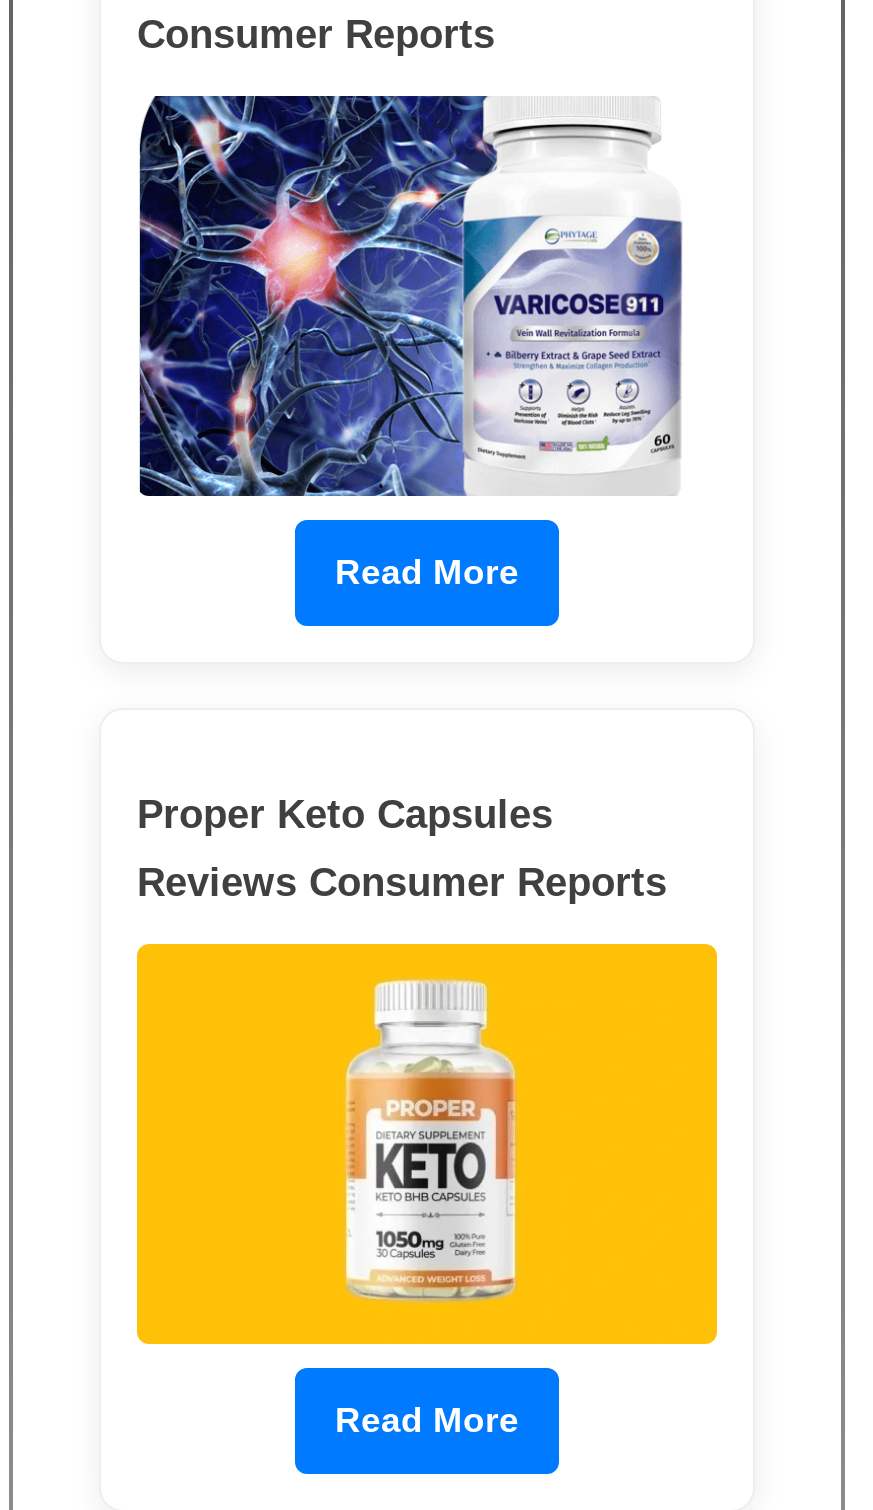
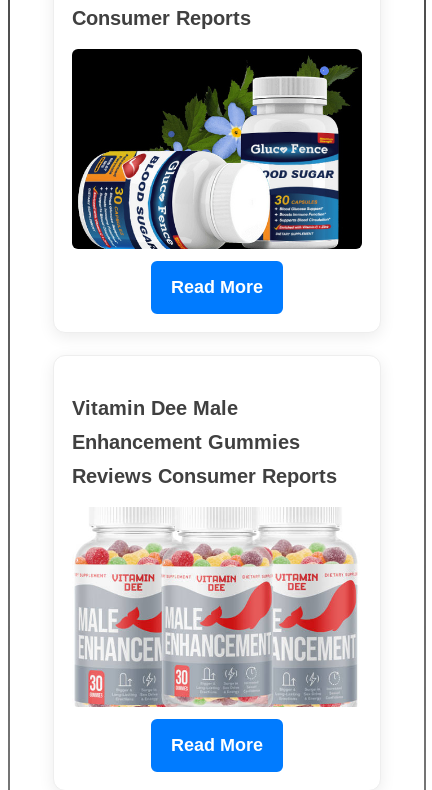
[137,94,717,498] [image] -> [71,48,363,250] [image]
[137,791,553,835] Proper Keto Capsules -> [72,397,300,453] Vitamin Dee Male | Enhancement Gummies
[135,942,719,1346] [image] -> [72,507,362,708] [image]

